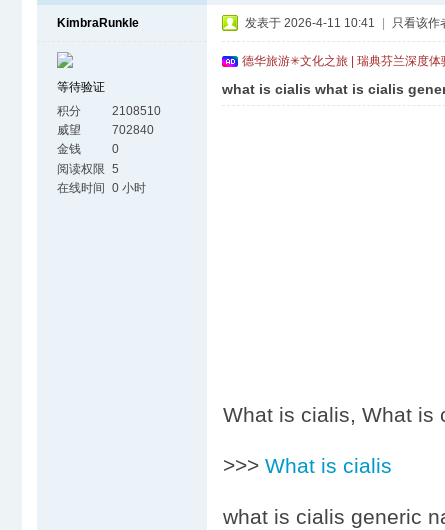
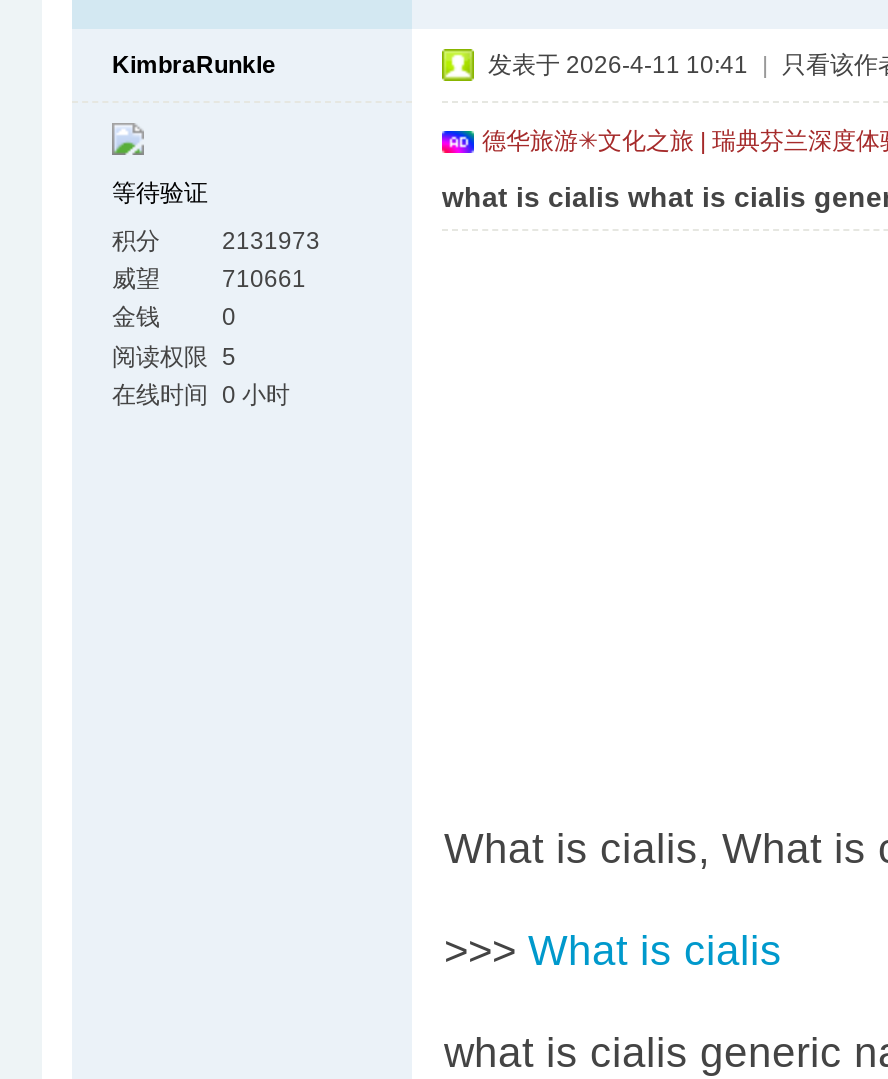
[112,104,164,118] 2108510 -> [222,227,326,255] 2131973
[112,123,160,137] 702840 -> [222,265,318,293] 710661

